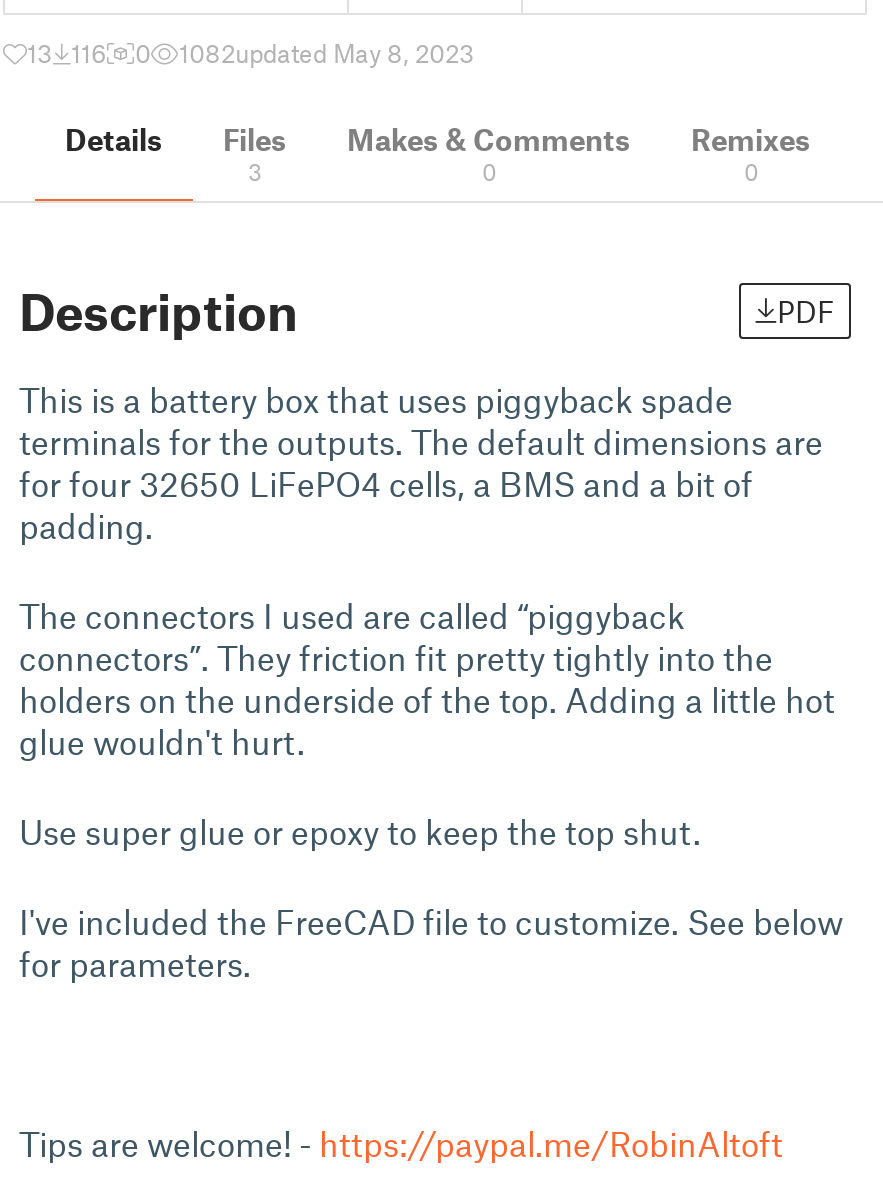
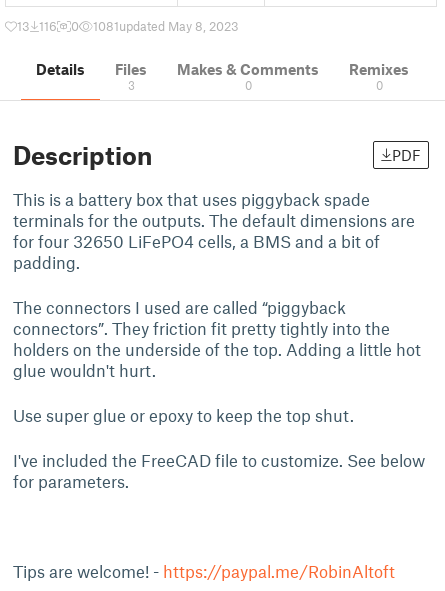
[179,37,475,69] 1082updated May 8, 2023 -> [93,18,239,34] 1081updated May 8, 2023

